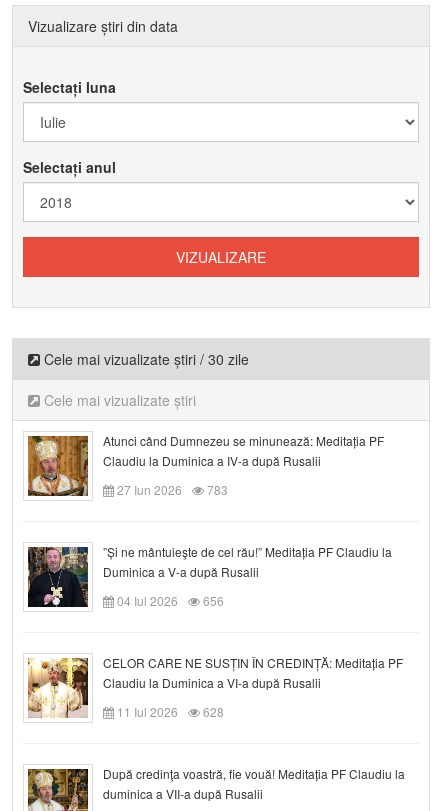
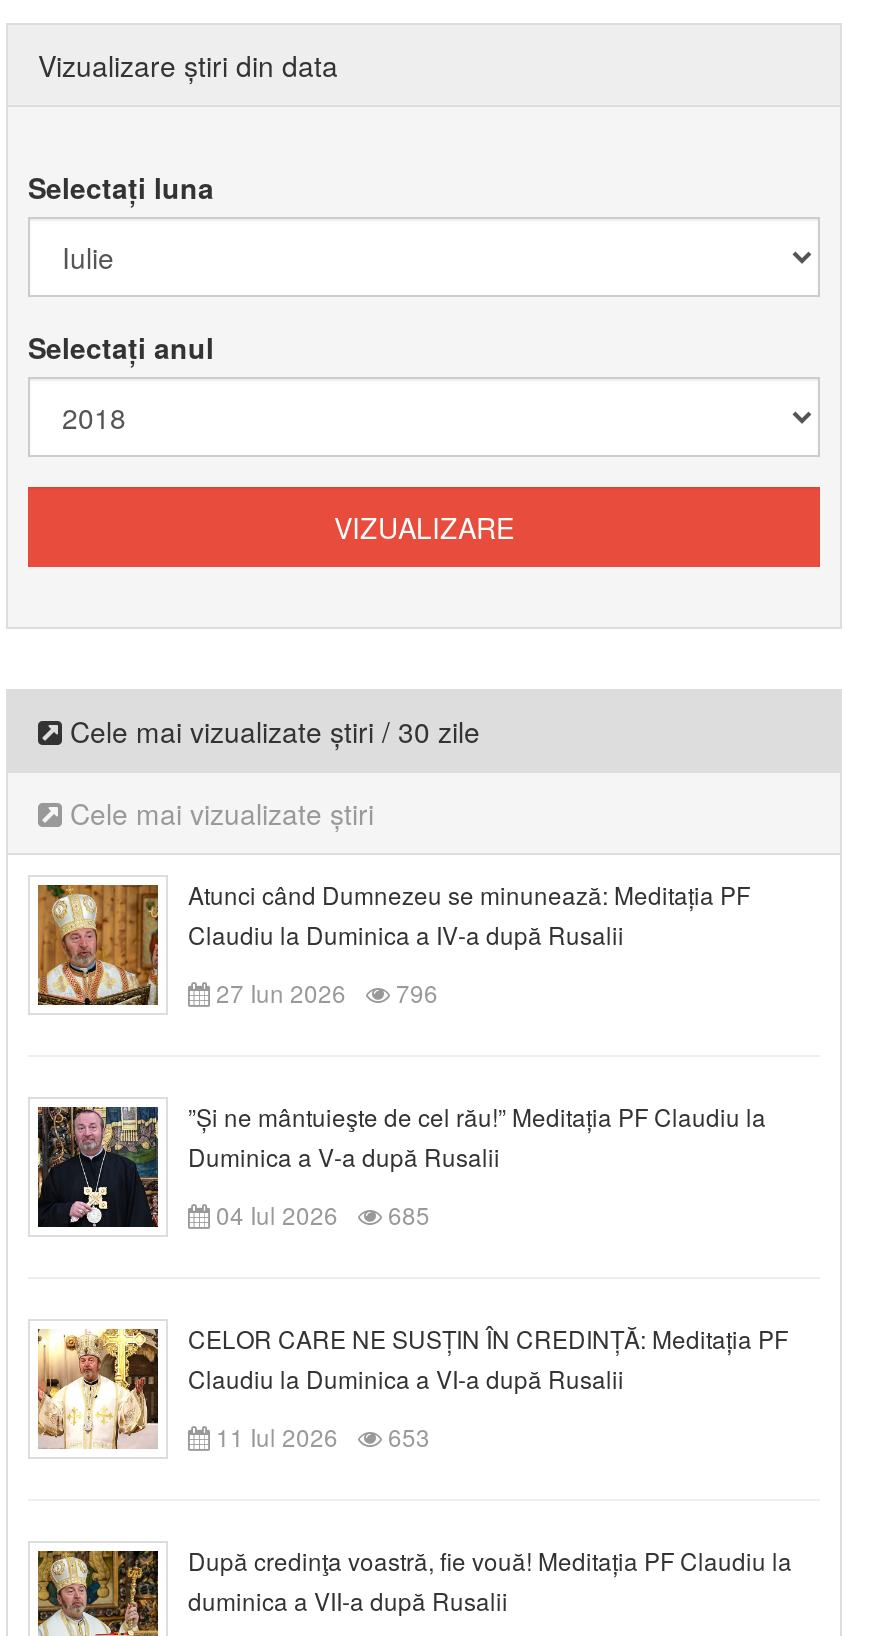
[114,481,228,498] 27 Iun 2026 783 -> [210,975,438,1009] 27 Iun 2026 796
[114,592,224,609] 04 Iul 2026 656 -> [210,1197,430,1231] 04 Iul 2026 685
[114,703,224,720] 11 Iul 2026 628 -> [210,1419,430,1453] 11 Iul 2026 653

